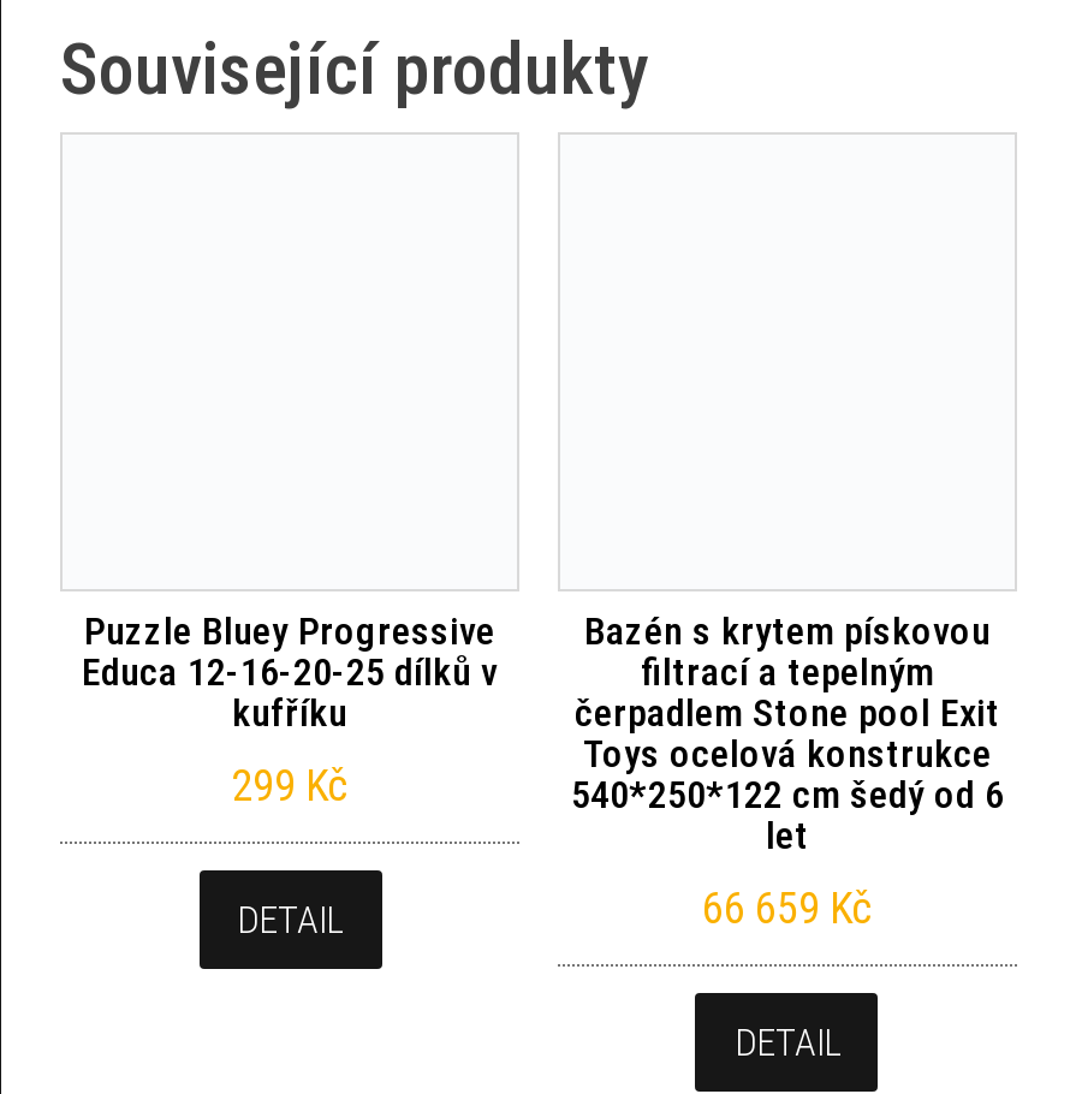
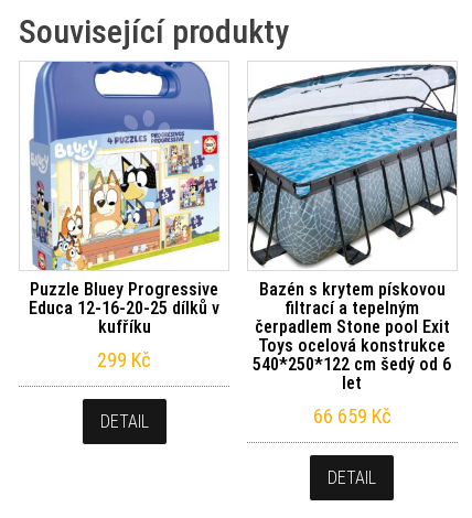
none -> [29,61,221,271] [image]
none -> [247,63,458,268] [image]

